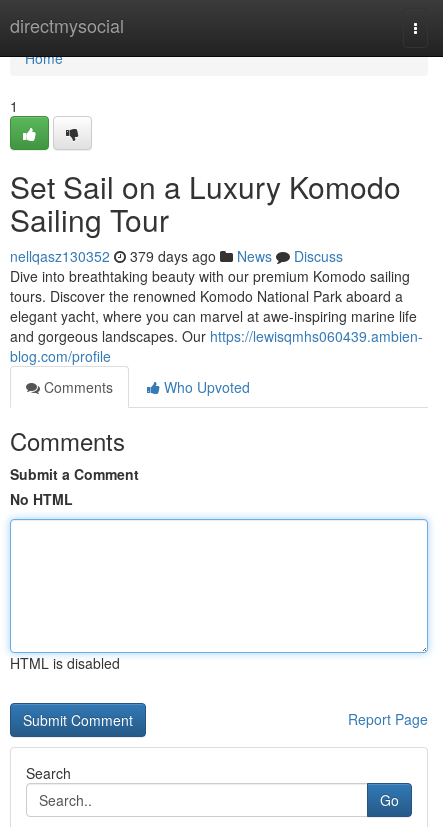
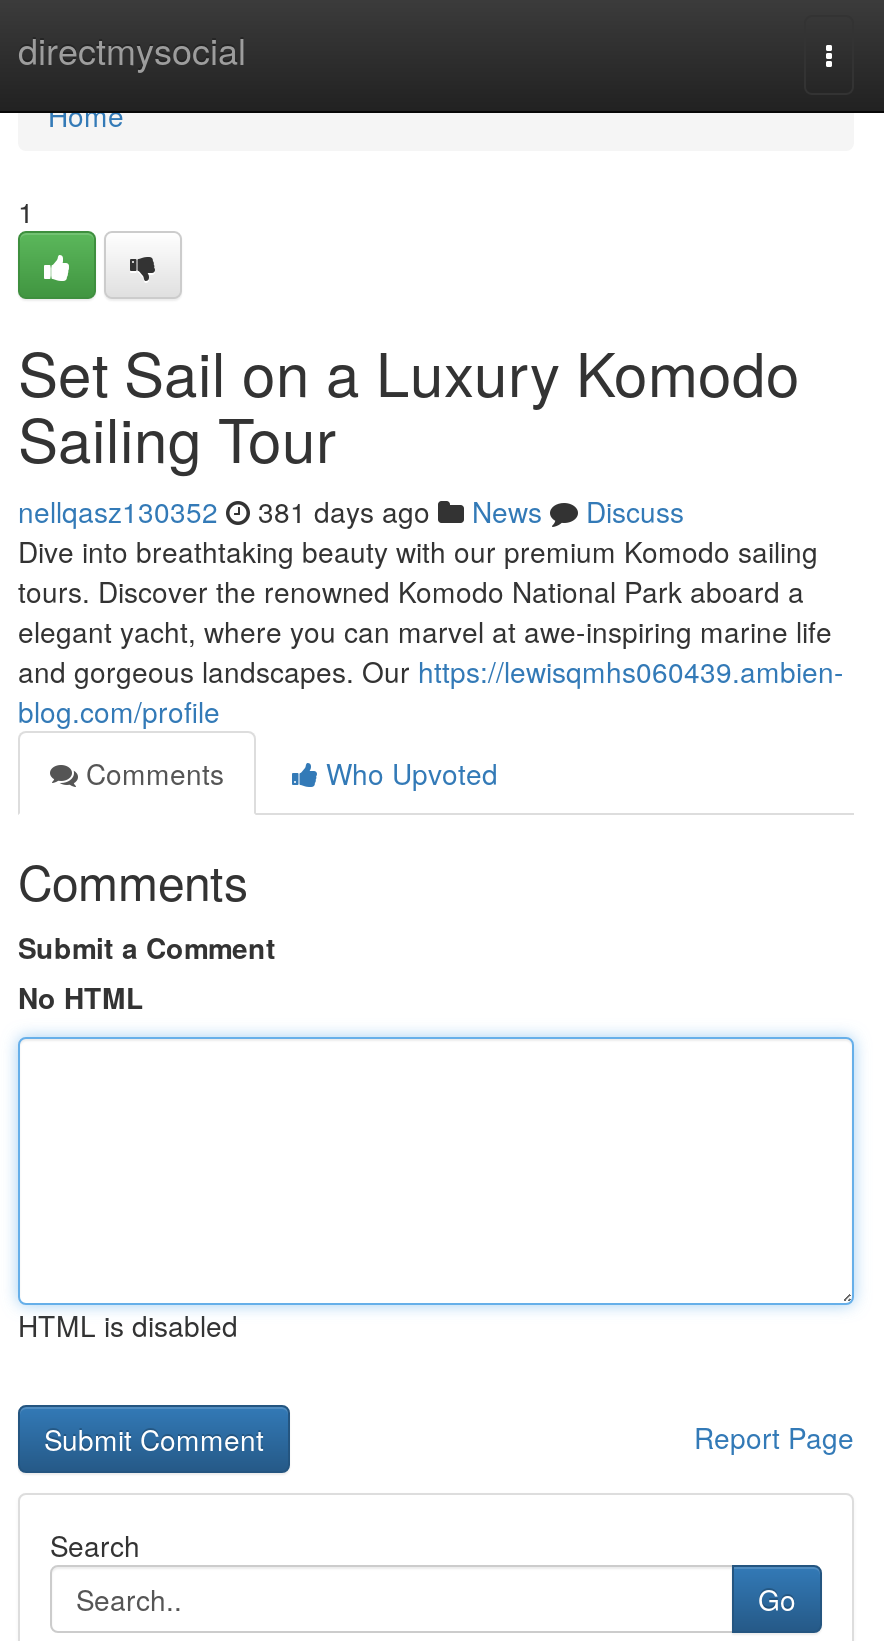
[10,246,343,266] nellqasz130352 379 days ago News Discuss -> [18,491,684,531] nellqasz130352 381 days ago News Discuss

